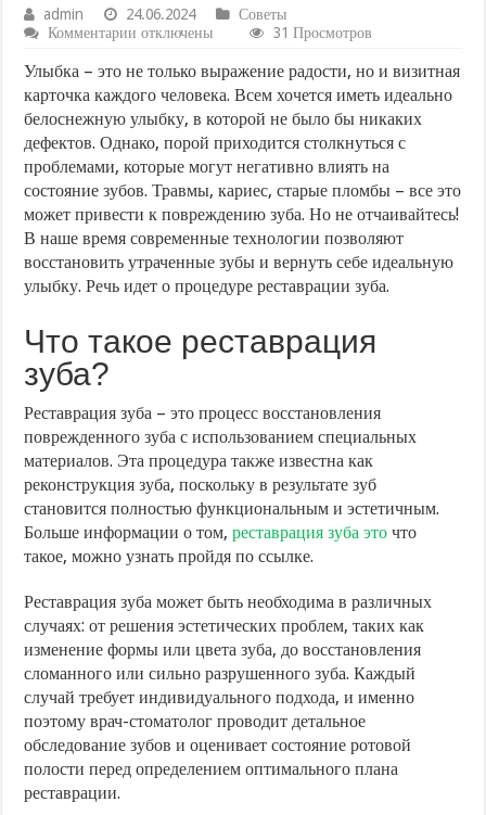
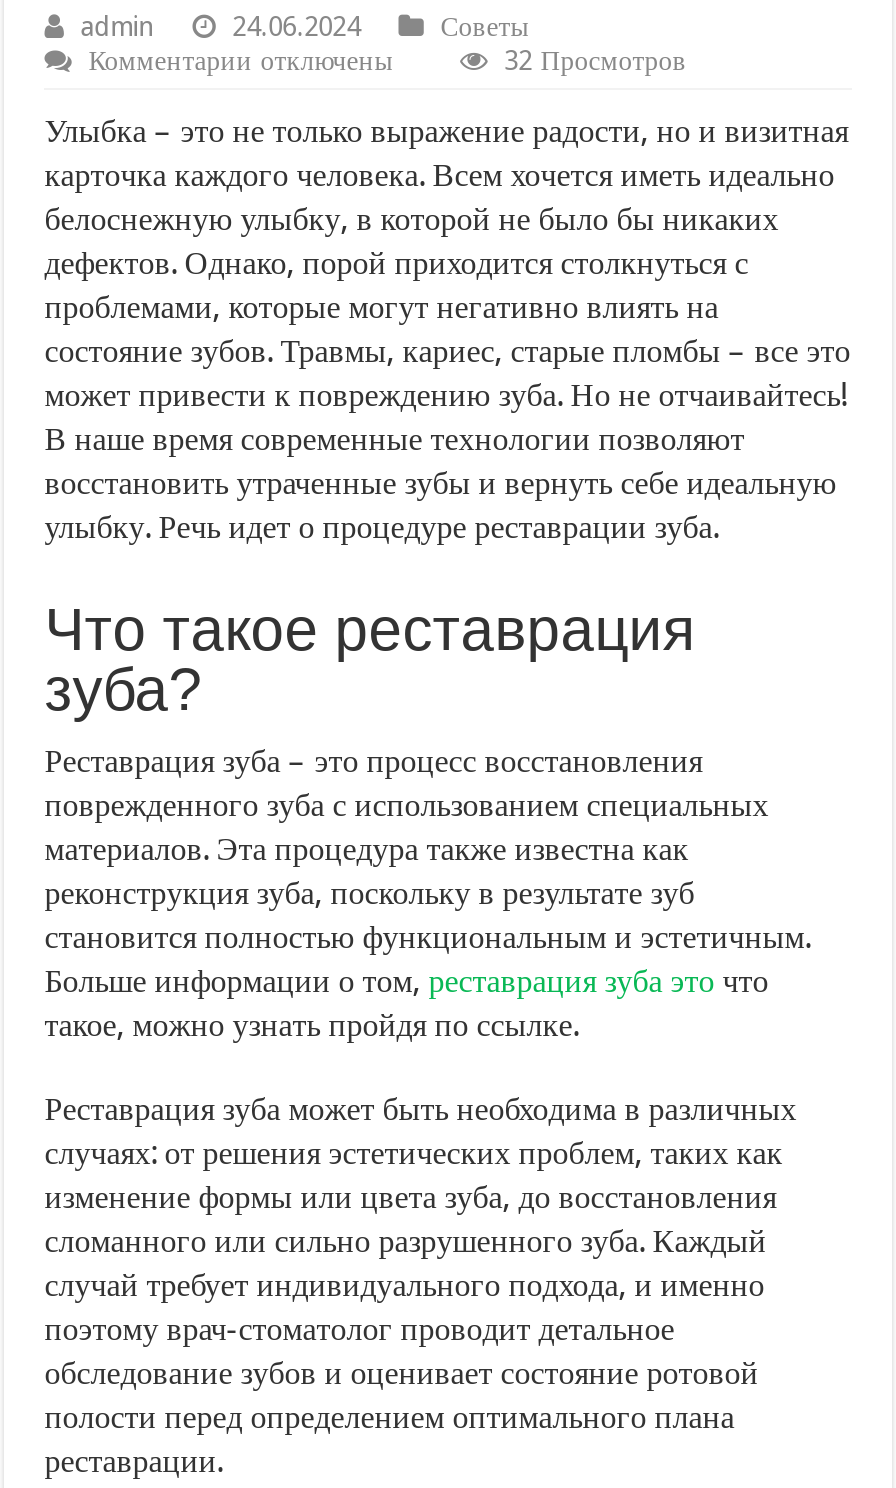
[274,23,372,41] 31 Просмотров -> [504,43,686,75] 32 Просмотров

